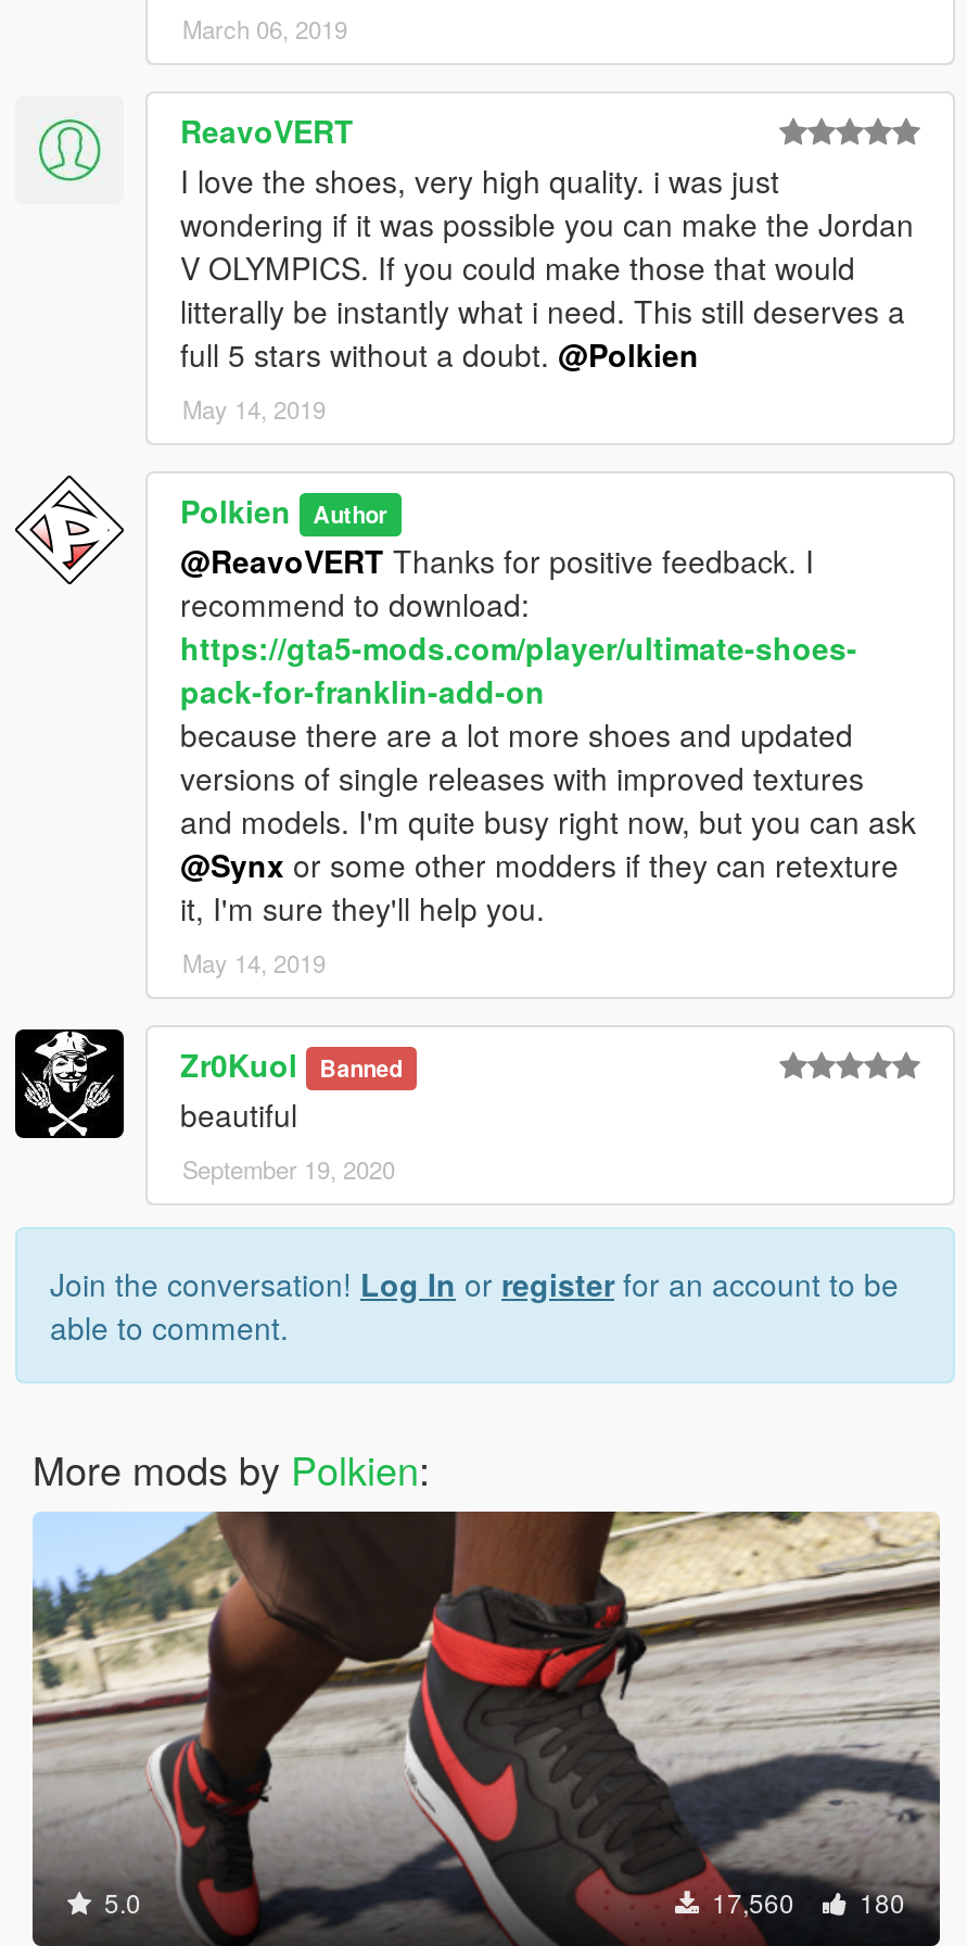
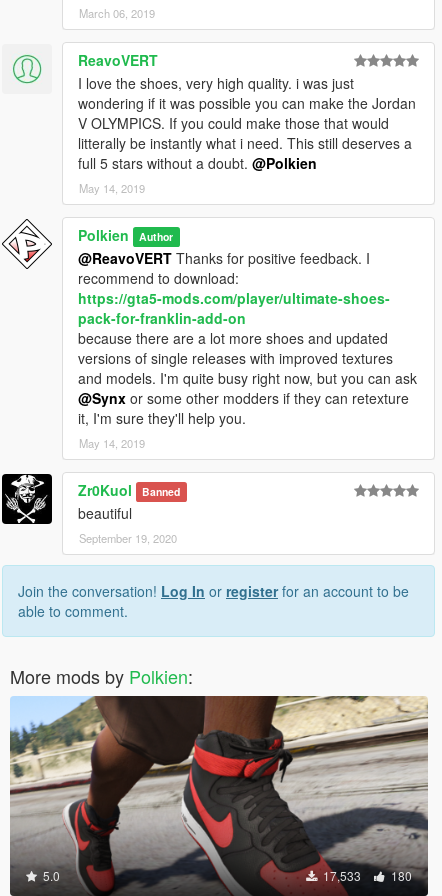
[705,1882,905,1919] 17,560 180 -> [320,867,412,884] 17,533 180

